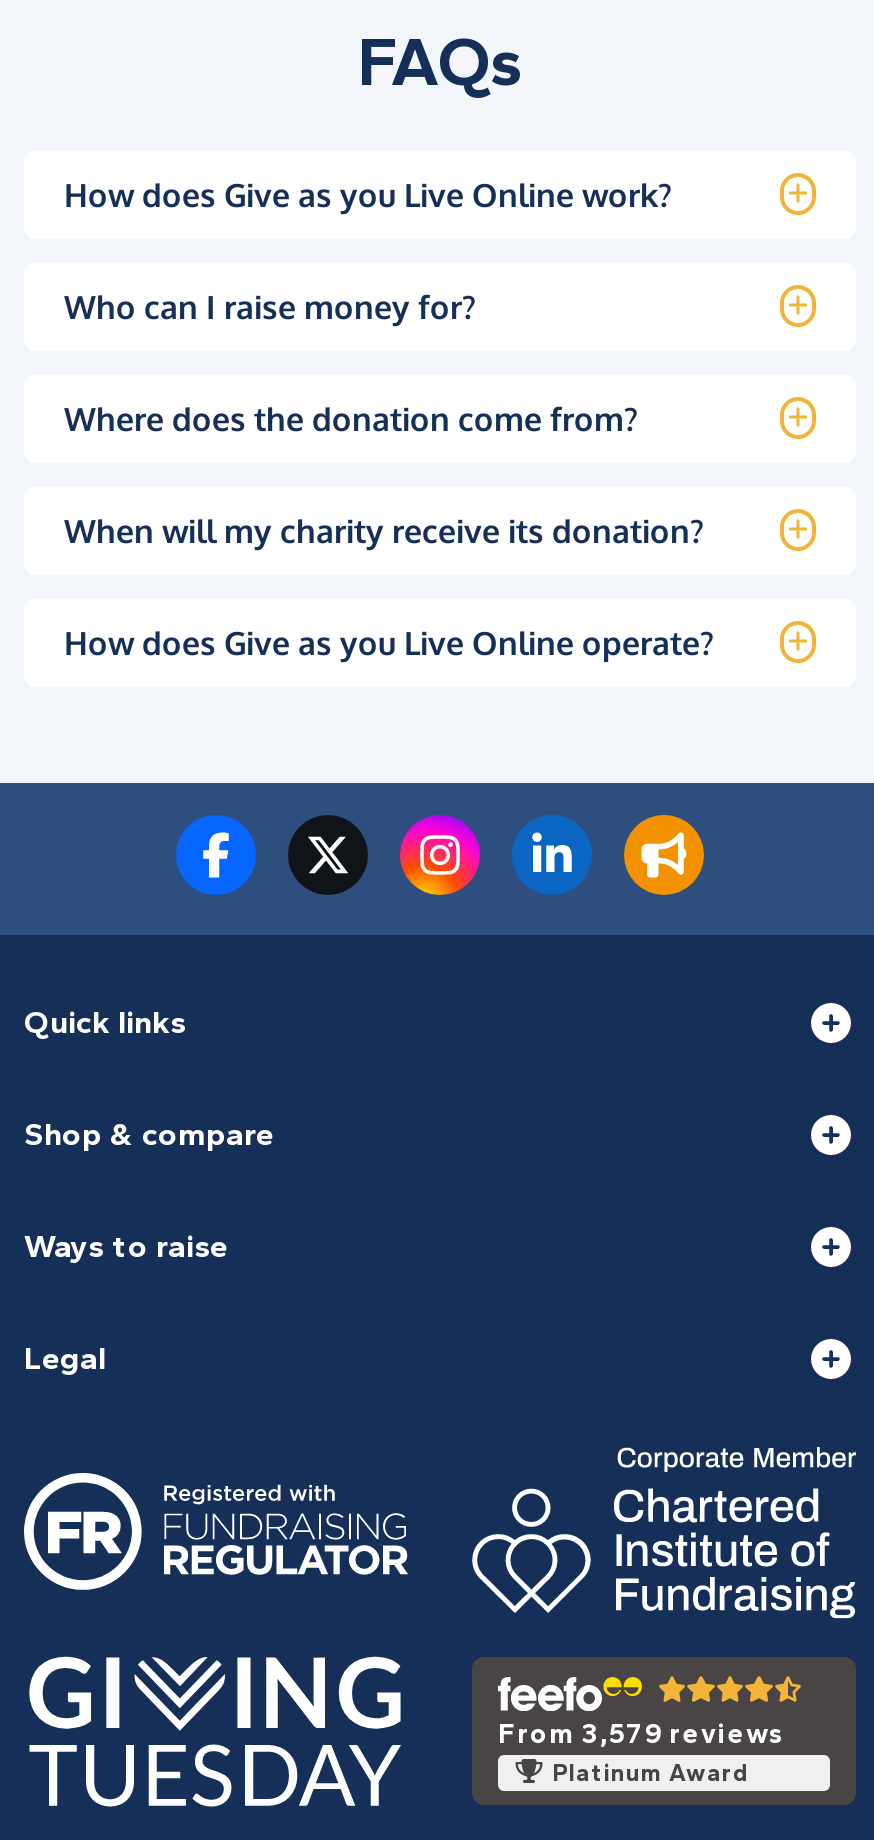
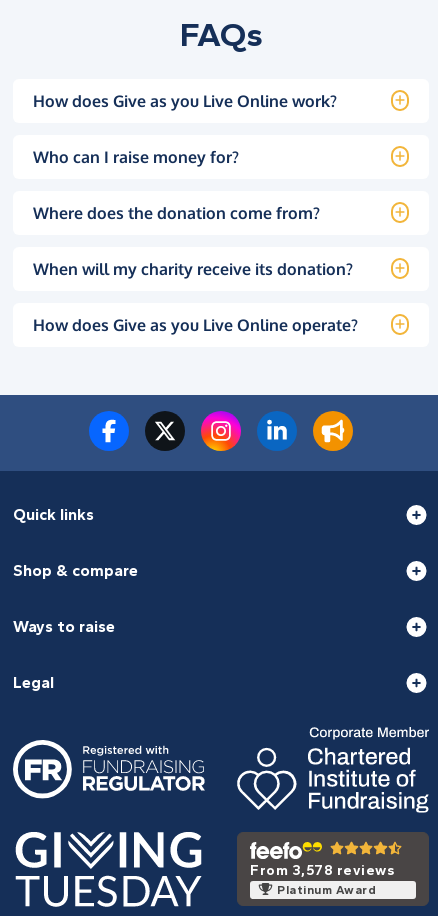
[498,1716,784,1750] From 3,579 reviews -> [250,862,394,879] From 3,578 reviews

